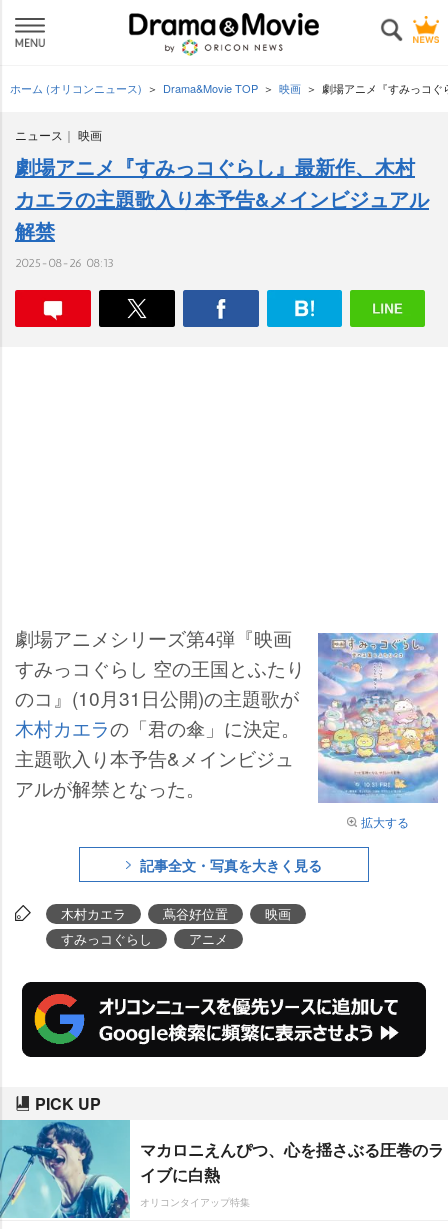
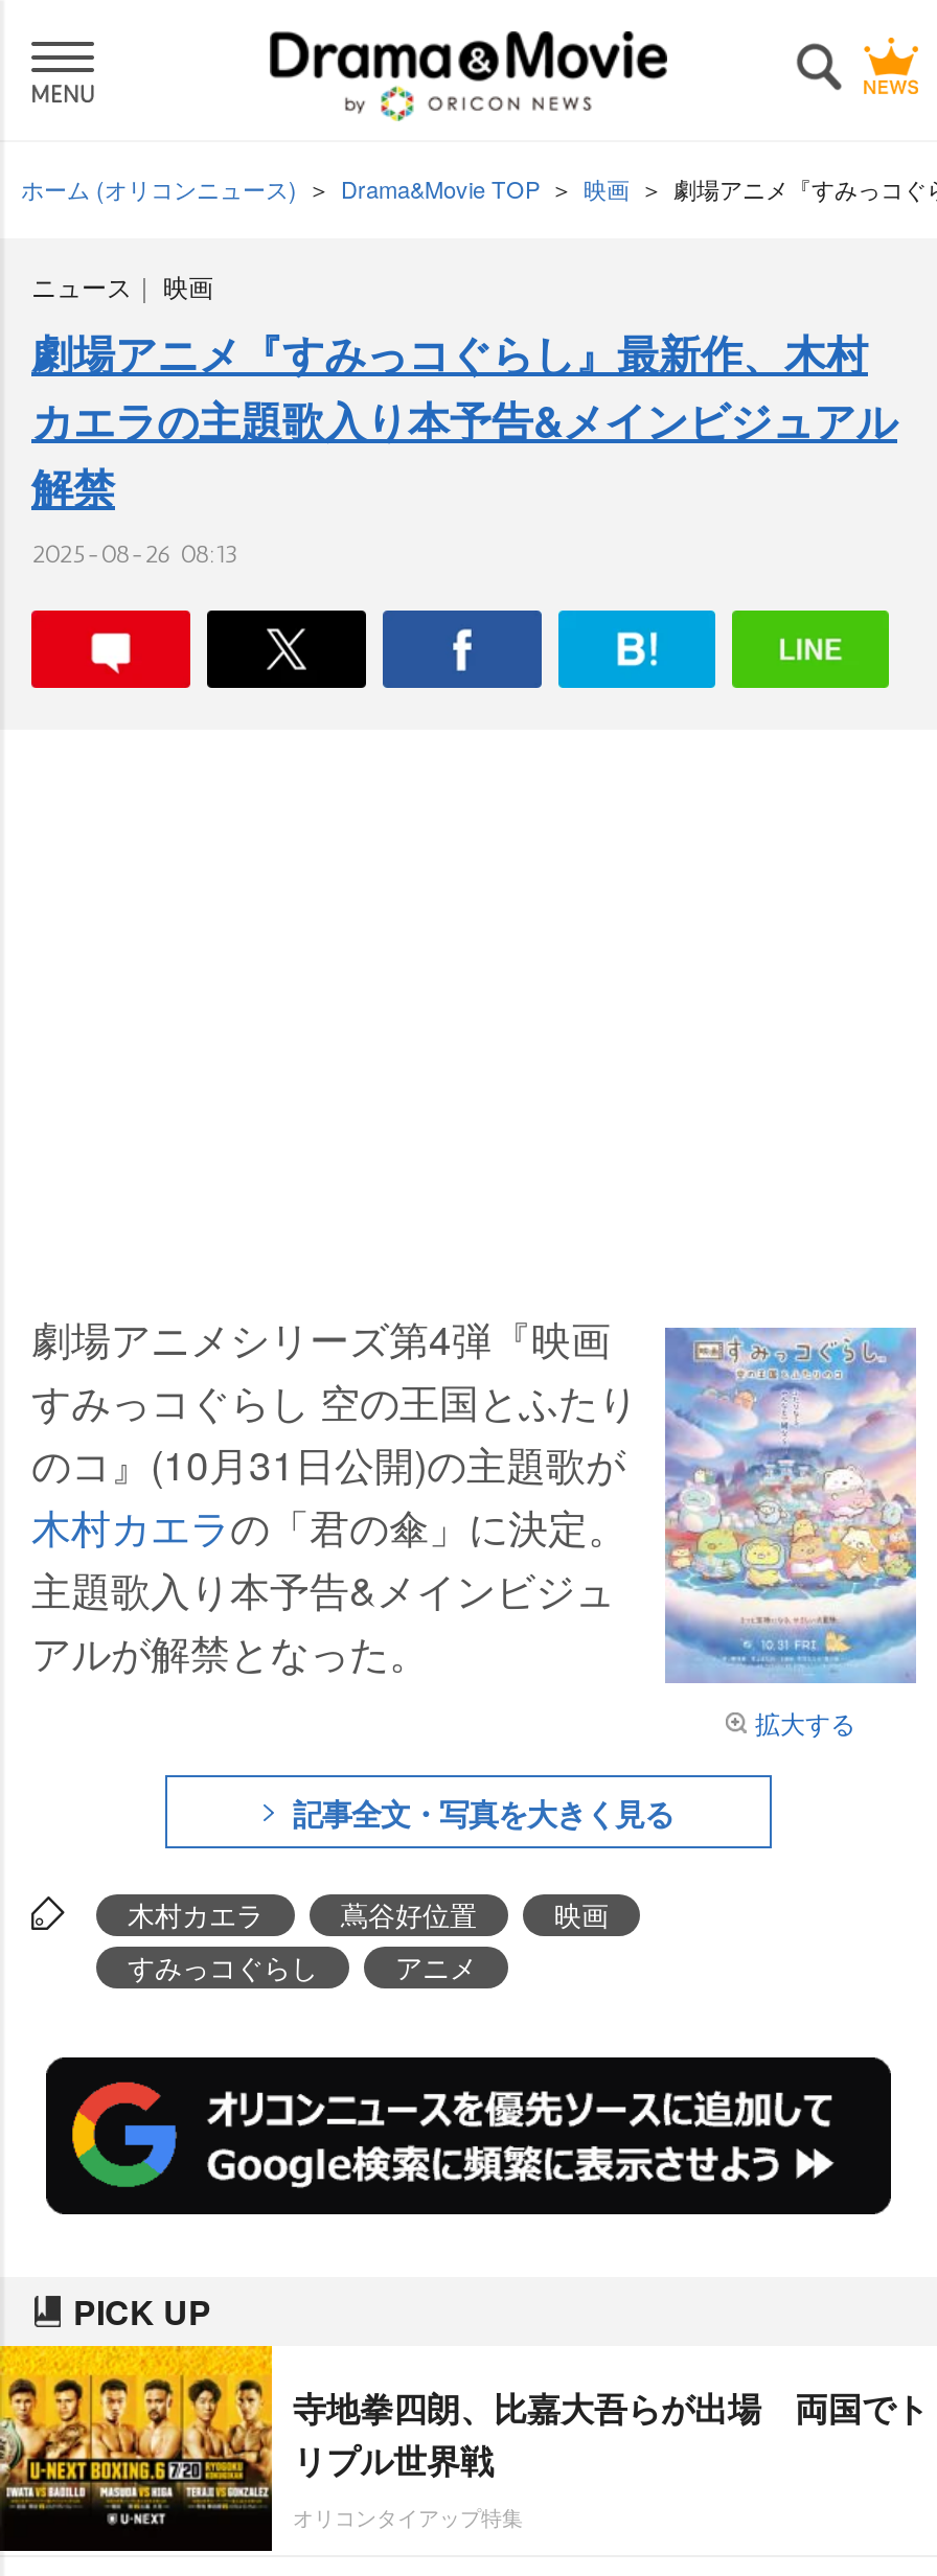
[3,1119,444,1219] [image] | マカロニえんぴつ、心を揺さぶる圧巻のラ | イブに白熱 -> [6,2344,929,2553] [image] | 寺地拳四朗、比嘉大吾らが出場 両国でト | リプル世界戦

